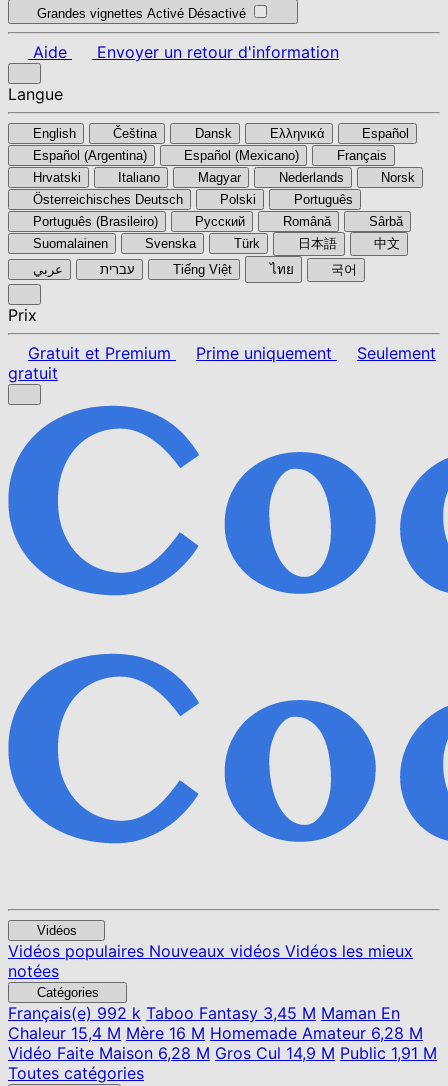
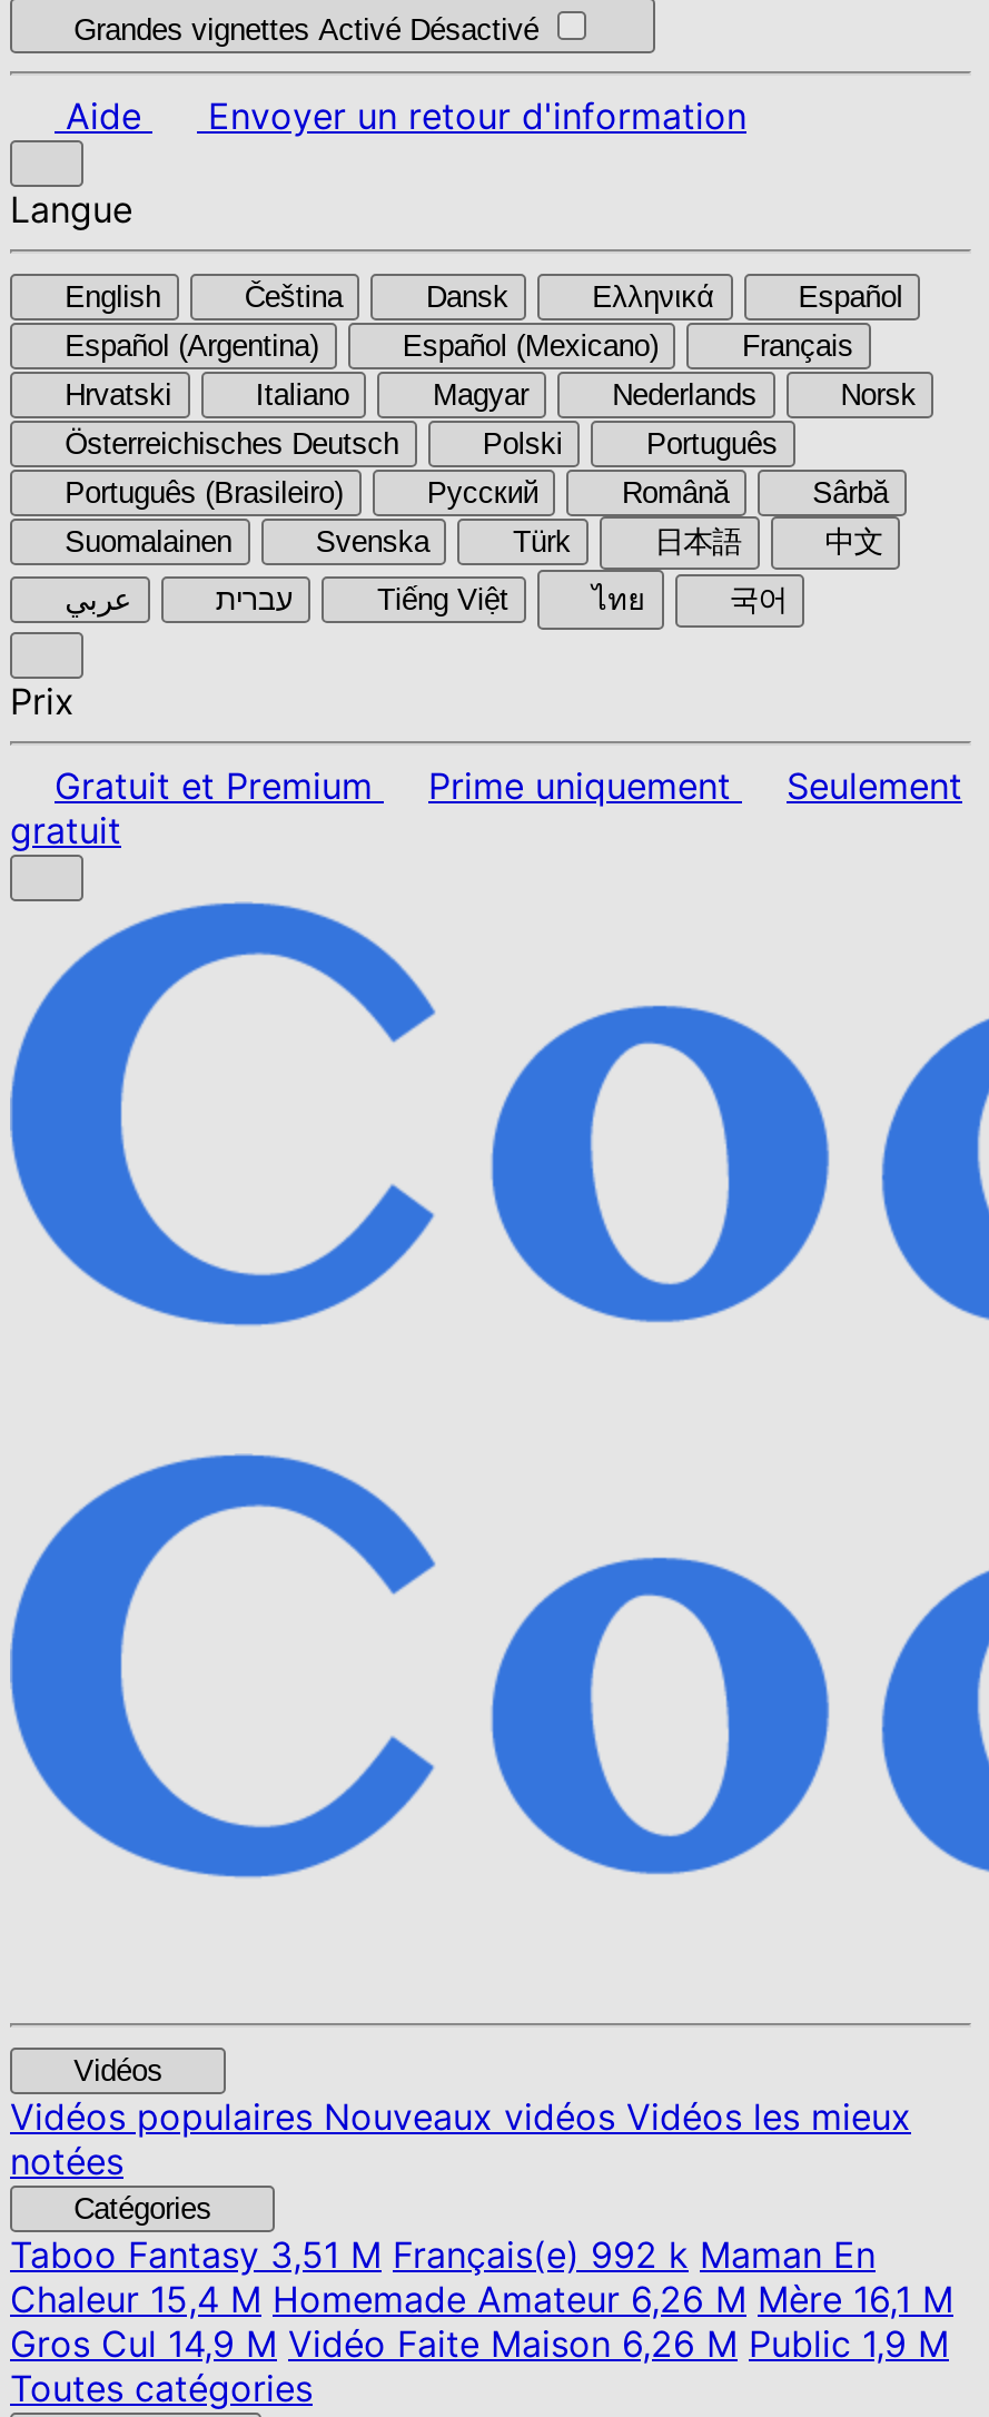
[8,1003,400,1023] Français(e)992 k Taboo Fantasy 3,45 M Maman En -> [10,2232,876,2277] Taboo Fantasy3,51 M Français(e) 992 k Maman En
[8,1023,423,1043] Chaleur 15,4 M Mère 16 M Homemade Amateur 6,28 M -> [10,2277,953,2321] Chaleur 15,4 M Homemade Amateur 6,26 M Mère 16,1 M
[8,1043,437,1063] Vidéo Faite Maison 6,28 M Gros Cul 14,9 M Public 1,91 M -> [10,2321,949,2366] Gros Cul 14,9 M Vidéo Faite Maison 6,26 M Public 1,9 M

